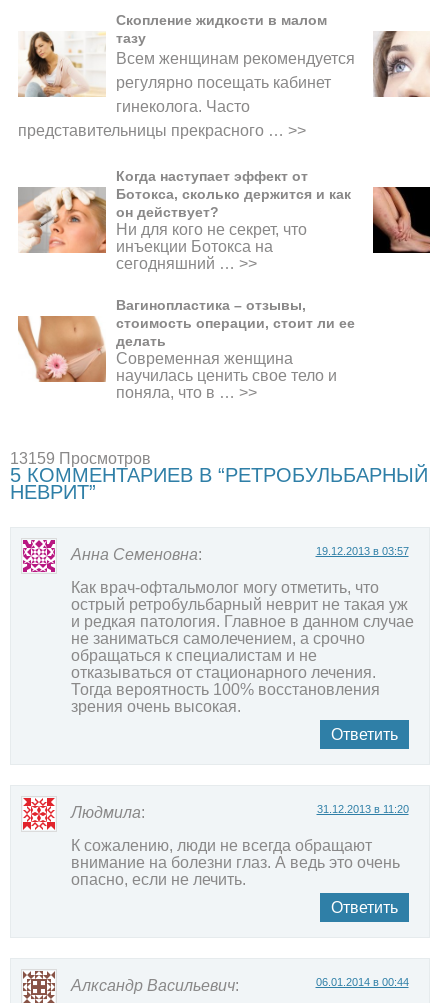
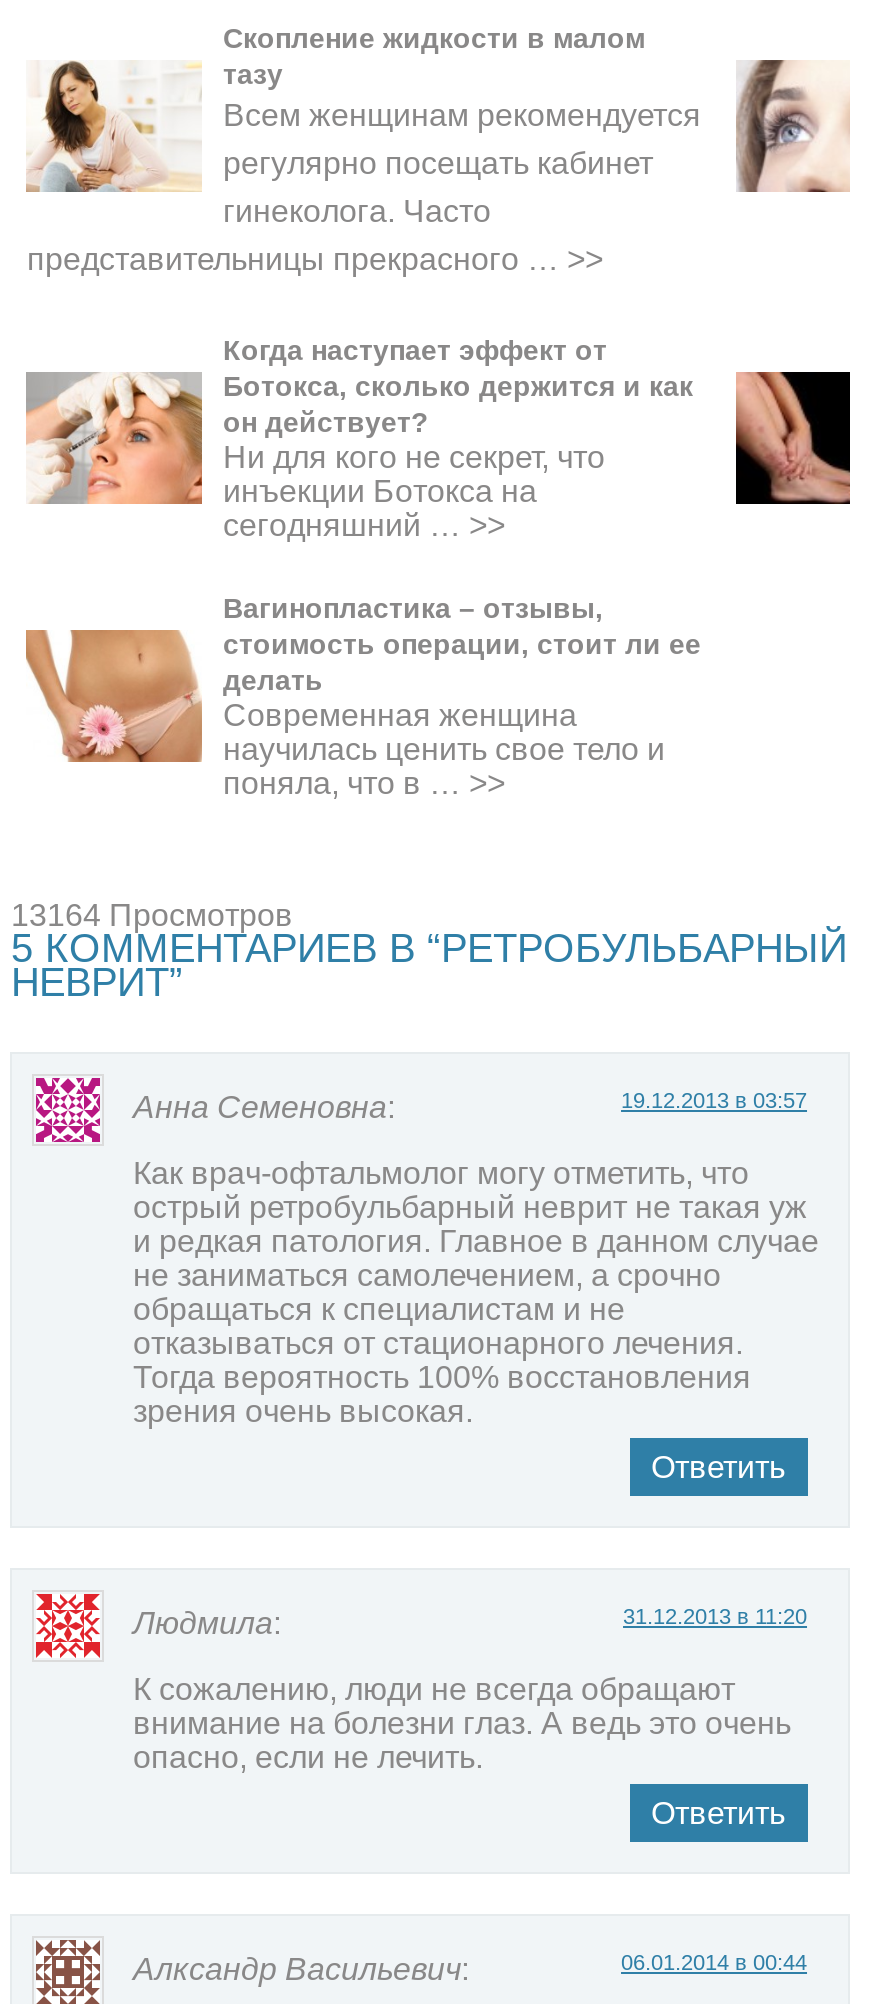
[10,450,151,467] 13159 Просмотров -> [11,899,293,933] 13164 Просмотров

